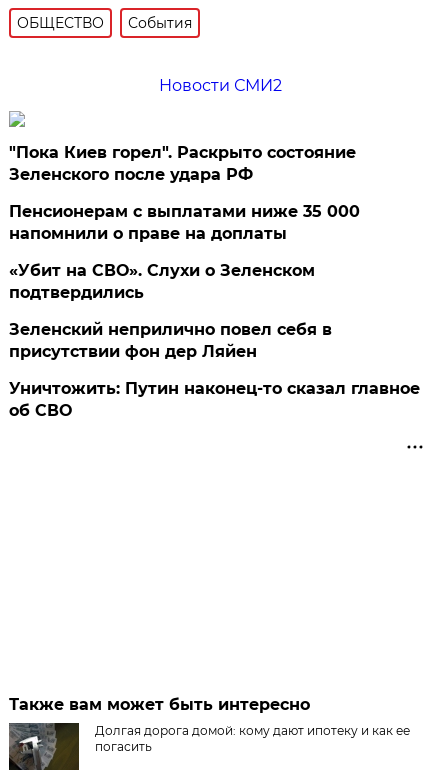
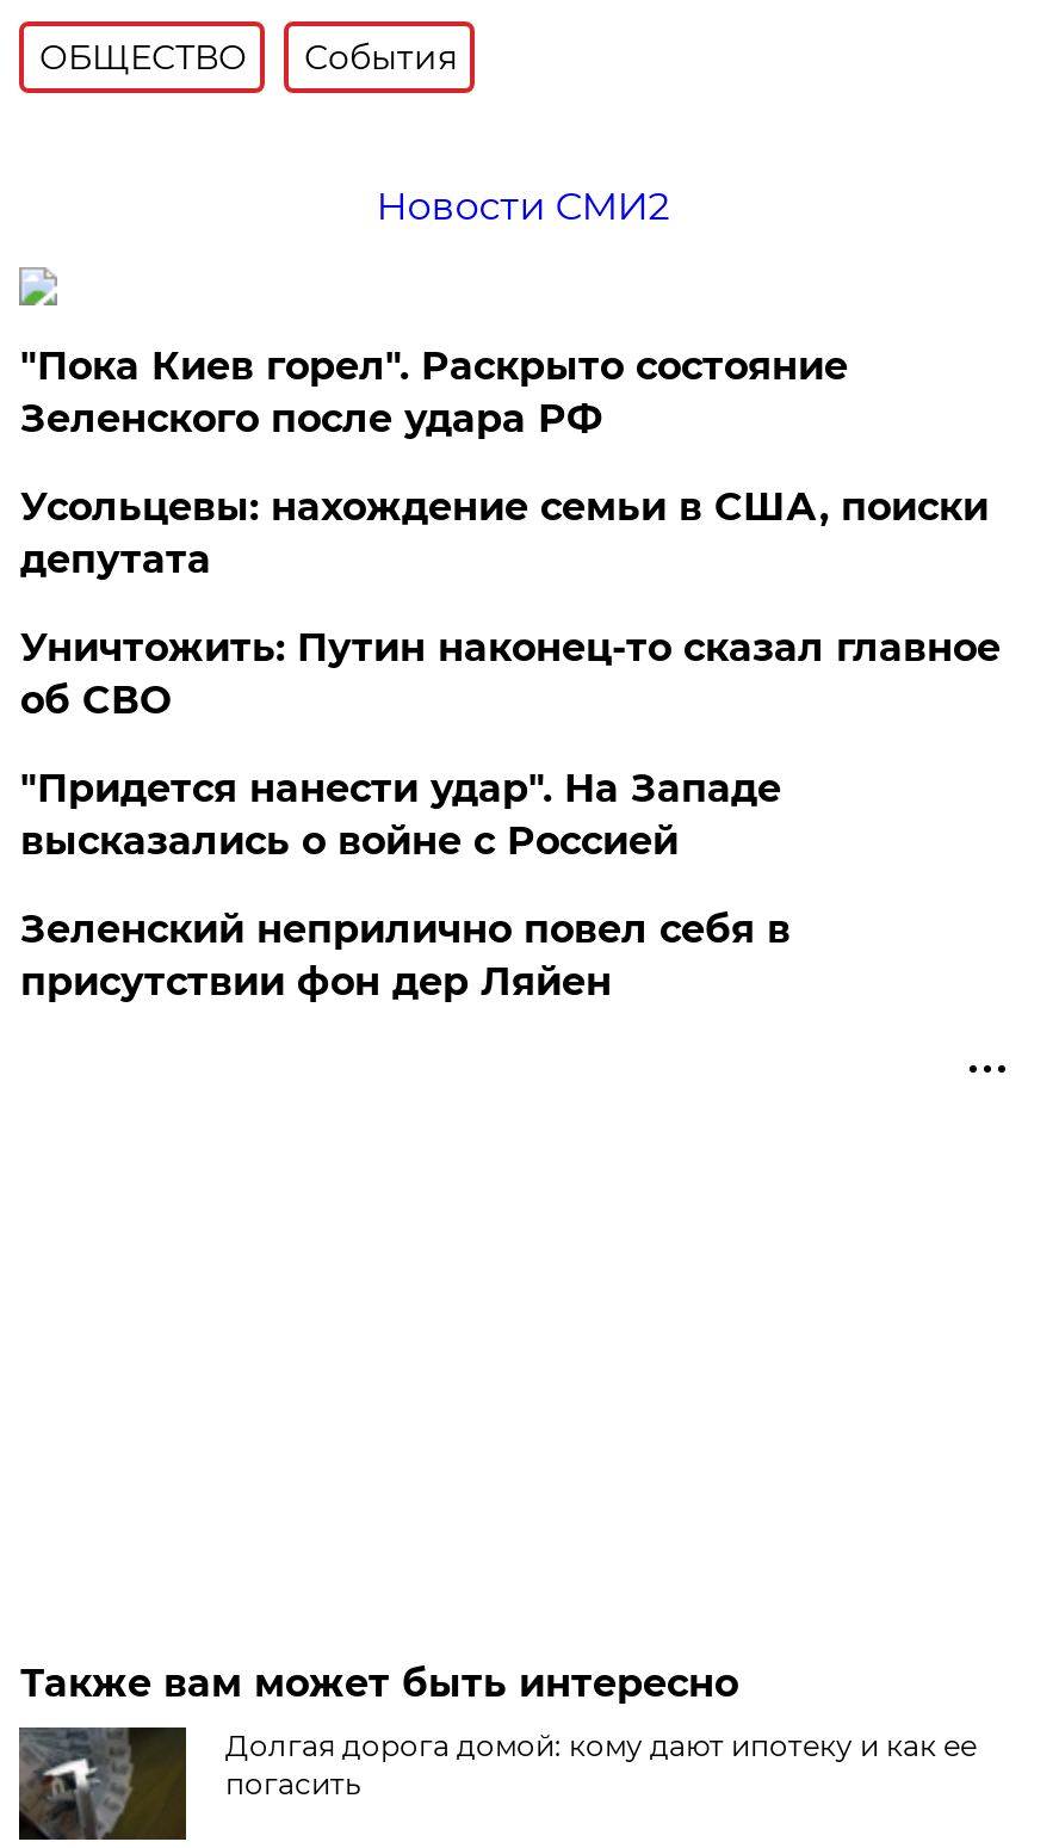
[9,202,360,302] Пенсионерам с выплатами ниже 35 000 | напомнили о праве на доплаты | «Убит на СВО». Слухи о Зеленском | подтвердились -> [20,484,988,864] Усольцевы: нахождение семьи в США, поиски | депутата | "Придется нанести удар". На Западе | высказались о войне с Россией
moved [9,320,332,361] -> [20,907,790,1005]: Зеленский неприлично повел cебя в | присутствии фон дер Ляйен
moved [9,379,420,420] -> [20,625,1000,723]: Уничтожить: Путин наконец-то сказал главное | об СВО

